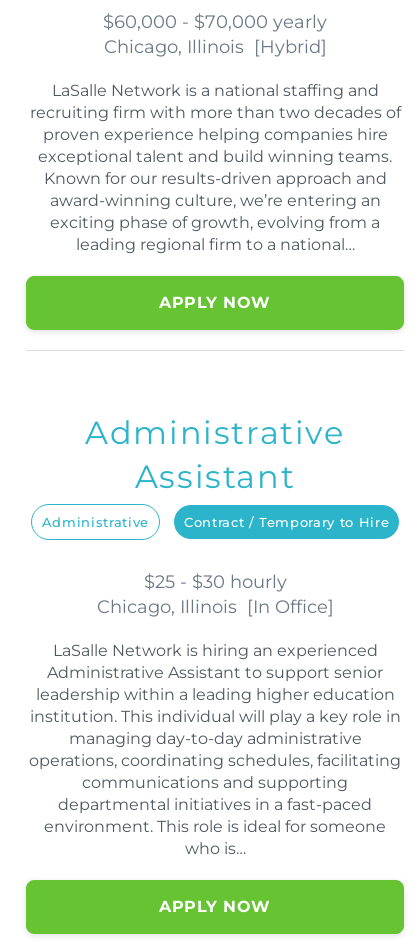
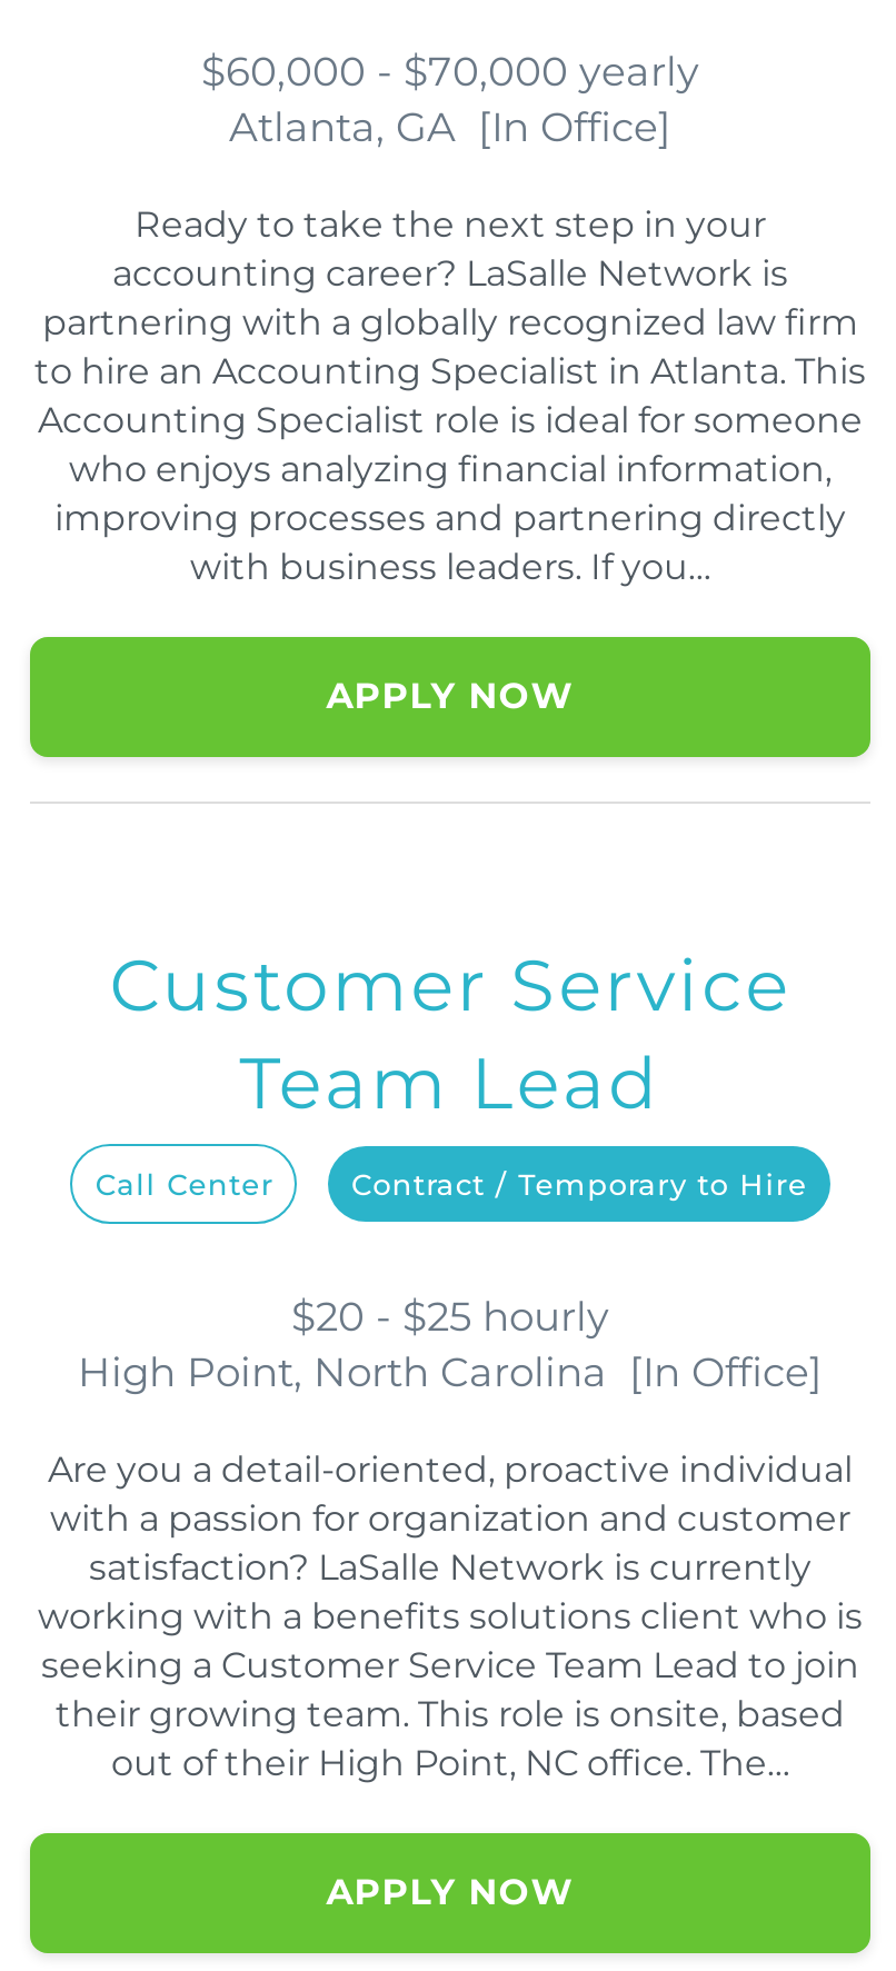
[103,36,326,58] Chicago, Illinois [Hybrid] -> [229,104,671,153] Atlanta, GA [In Office]
[29,81,400,254] LaSalle Network is a national staffing and | recruiting firm with more than two decades of | proven experience helping companies hire | exceptional talent and build winning teams. | Known for our results-driven approach and | award-winning culture, we’re entering an | exciting phase of growth, evolving from a | leading regional firm to a national… -> [34,204,866,589] Ready to take the next step in your | accounting career? LaSalle Network is | partnering with a globally recognized law firm | to hire an Accounting Specialist in Atlanta. This | Accounting Specialist role is ideal for someone | who enjoys analyzing financial information, | improving processes and partnering directly | with business leaders. If you…
[85,413,345,496] Administrative | Assistant -> [109,942,791,1127] Customer Service | Team Lead
[42,514,149,530] Administrative -> [95,1167,273,1202] Call Center
[96,571,333,618] $25 - $30 hourly | Chicago, Illinois [In Office] -> [78,1293,823,1398] $20 - $25 hourly | High Point, North Carolina [In Office]
[29,641,401,858] LaSalle Network is hiring an experienced | Administrative Assistant to support senior | leadership within a leading higher education | institution. This individual will play a key role in | managing day-to-day administrative | operations, coordinating schedules, facilitating | communications and supporting | departmental initiatives in a fast-paced | environment. This role is ideal for someone | who is… -> [38,1449,863,1785] Are you a detail-oriented, proactive individual | with a passion for organization and customer | satisfaction? LaSalle Network is currently | working with a benefits solutions client who is | seeking a Customer Service Team Lead to join | their growing team. This role is onsite, based | out of their High Point, NC office. The…

